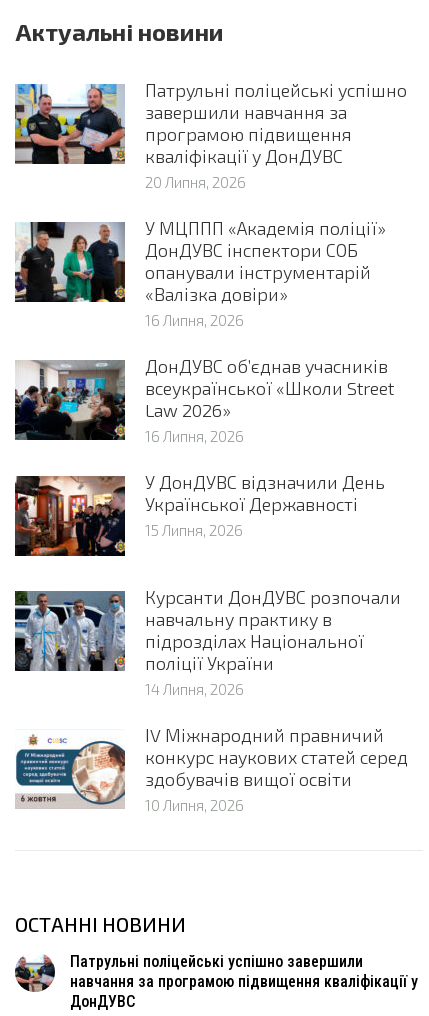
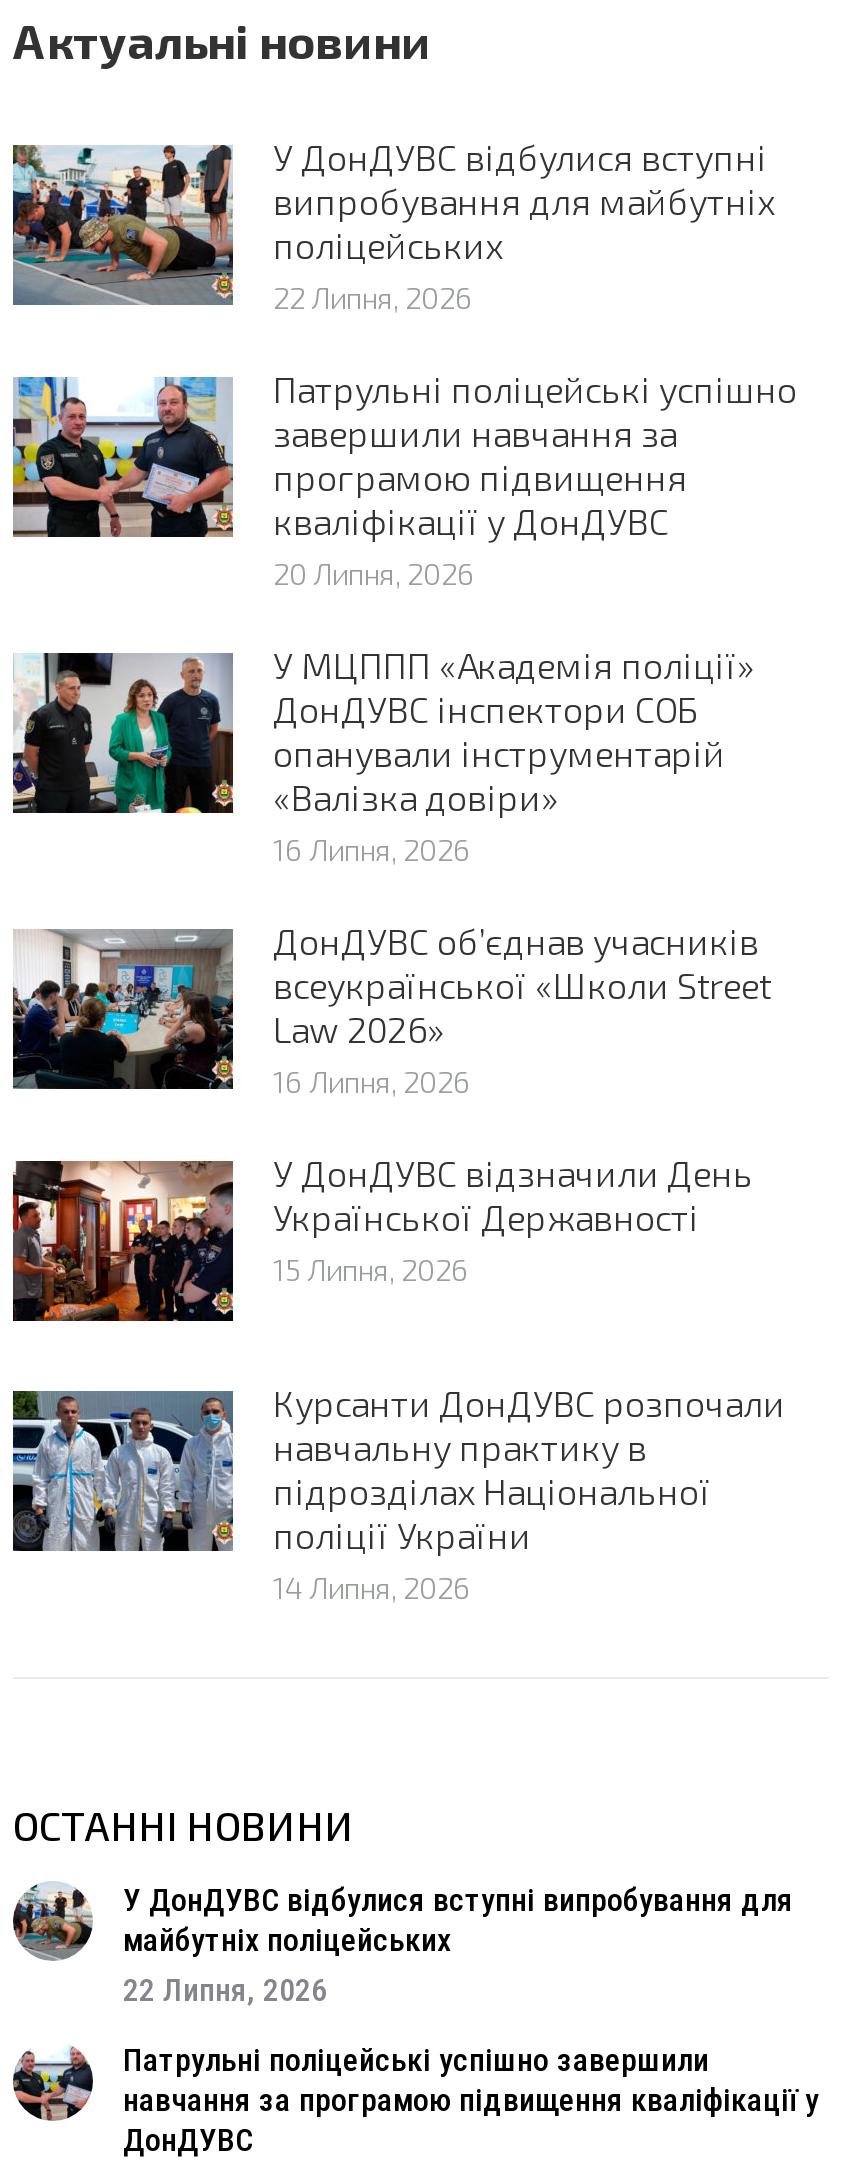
none -> [11,136,775,316] [image] | У ДонДУВС відбулися вступні | випробування для майбутніх | поліцейських | 22 Липня, 2026
moved [13,79,407,698] -> [9,368,797,1606]: [image] | Патрульні поліцейські успішно | завершили навчання за | ... | поліції України | 14 Липня, 2026
[15,724,408,814] [image] | ІV Міжнародний правничий | конкурс наукових статей серед | здобувачів вищої освіти | 10 Липня, 2026 -> none
none -> [17,1881,793,2010] [image] | У ДонДУВС відбулися вступні випробування для | майбутніх поліцейських | 22 Липня, 2026

